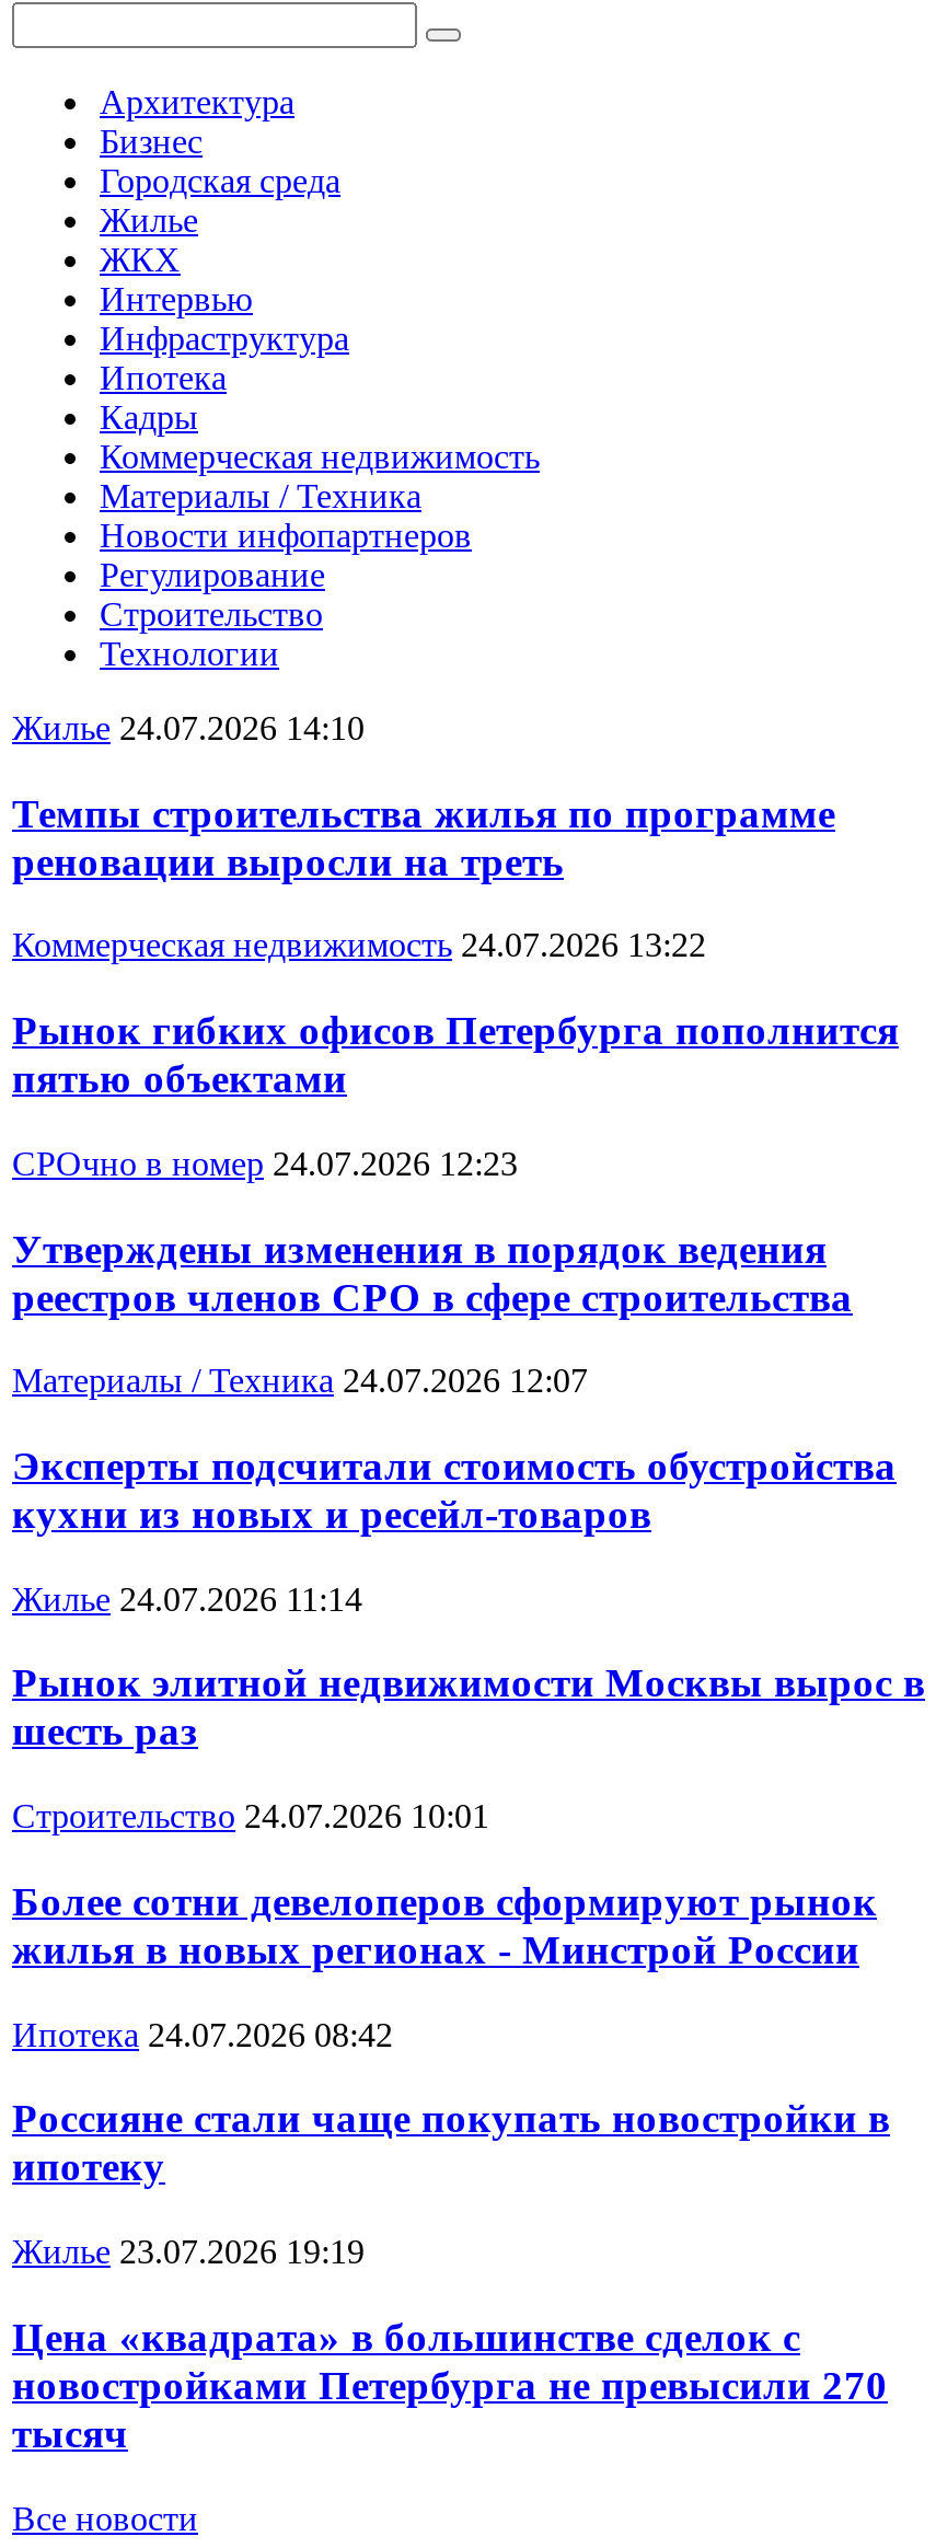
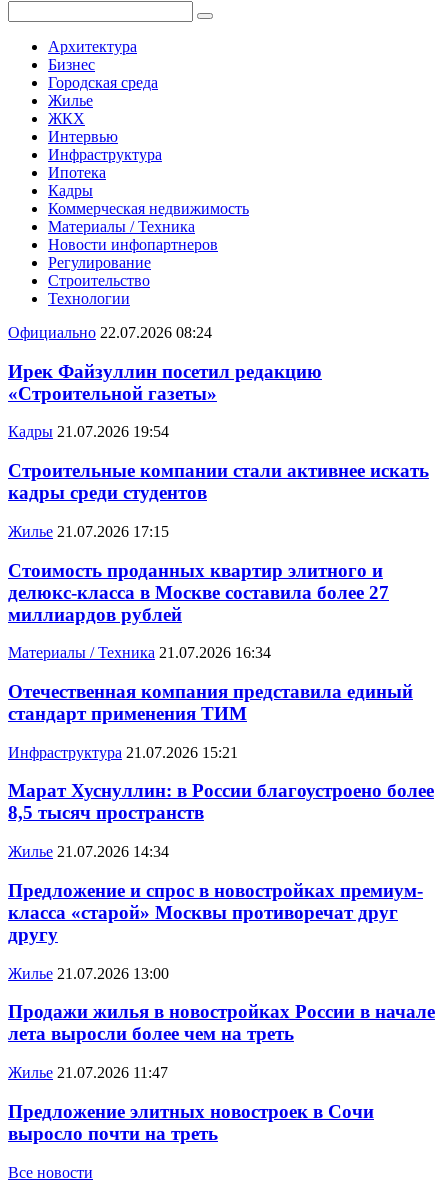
[12,709,365,746] Жилье 24.07.2026 14:10 -> [8,324,212,341] Официально 22.07.2026 08:24
[12,790,835,884] Темпы строительства жилья по программе | реновации выросли на треть -> [8,361,322,404] Ирек Файзуллин посетил редакцию | «Строительной газеты»
[12,927,706,964] Коммерческая недвижимость 24.07.2026 13:22 -> [8,423,169,440] Кадры 21.07.2026 19:54
[12,1007,899,1102] Рынок гибких офисов Петербурга пополнится | пятью объектами -> [8,460,429,503] Строительные компании стали активнее искать | кадры среди студентов
[12,1145,518,1182] СРОчно в номер 24.07.2026 12:23 -> [8,523,169,540] Жилье 21.07.2026 17:15
[12,1225,853,1319] Утверждены изменения в порядок ведения | реестров членов СРО в сфере строительства -> [8,560,389,625] Стоимость проданных квартир элитного и | делюкс-класса в Москве составила более 27 | миллиардов рублей
[12,1362,588,1399] Материалы / Техника 24.07.2026 12:07 -> [8,644,271,661] Материалы / Техника 21.07.2026 16:34
[12,1443,897,1537] Эксперты подсчитали стоимость обустройства | кухни из новых и ресейл-товаров -> [8,681,413,724] Отечественная компания представила единый | стандарт применения ТИМ
[12,1580,362,1617] Жилье 24.07.2026 11:14 -> [8,744,238,761] Инфраструктура 21.07.2026 15:21
[12,1660,925,1754] Рынок элитной недвижимости Москвы вырос в | шесть раз -> [8,780,434,823] Марат Хуснуллин: в России благоустроено более | 8,5 тысяч пространств
[12,1798,489,1835] Строительство 24.07.2026 10:01 -> [8,843,169,860] Жилье 21.07.2026 14:34
[12,1878,877,1972] Более сотни девелоперов сформируют рынок | жилья в новых регионах - Минстрой России -> [8,880,423,945] Предложение и спрос в новостройках премиум- | класса «старой» Москвы противоречат друг | другу
[12,2015,393,2052] Ипотека 24.07.2026 08:42 -> [8,965,169,982] Жилье 21.07.2026 13:00
[12,2096,890,2190] Россияне стали чаще покупать новостройки в | ипотеку -> [8,1001,435,1044] Продажи жилья в новостройках России в начале | лета выросли более чем на треть
[12,2233,365,2270] Жилье 23.07.2026 19:19 -> [8,1064,168,1081] Жилье 21.07.2026 11:47
[12,2313,888,2456] Цена «квадрата» в большинстве сделок с | новостройками Петербурга не превысили 270 | тысяч -> [8,1101,374,1144] Предложение элитных новостроек в Сочи | выросло почти на треть

